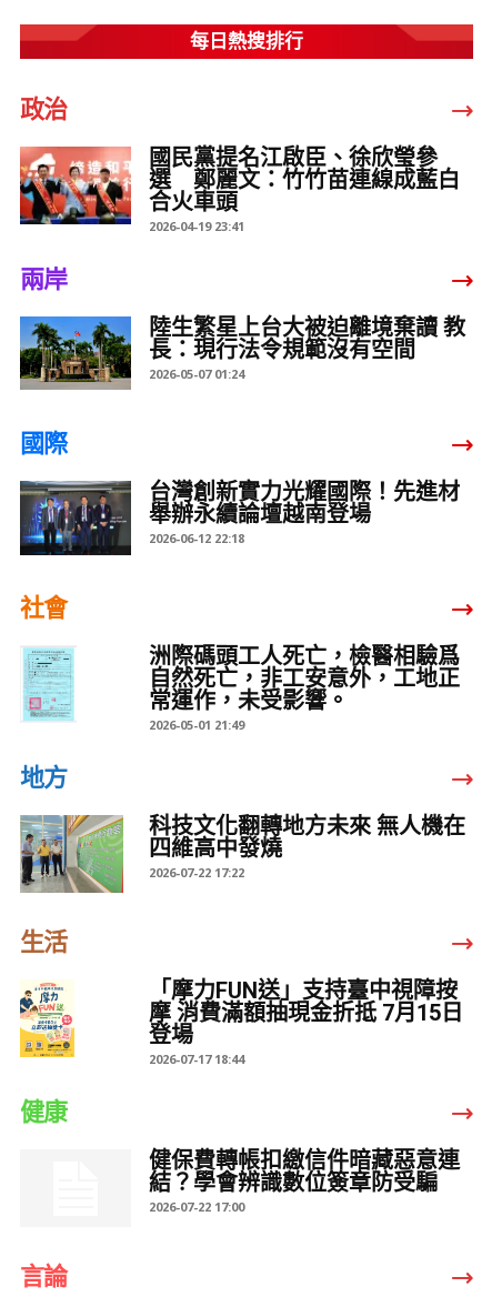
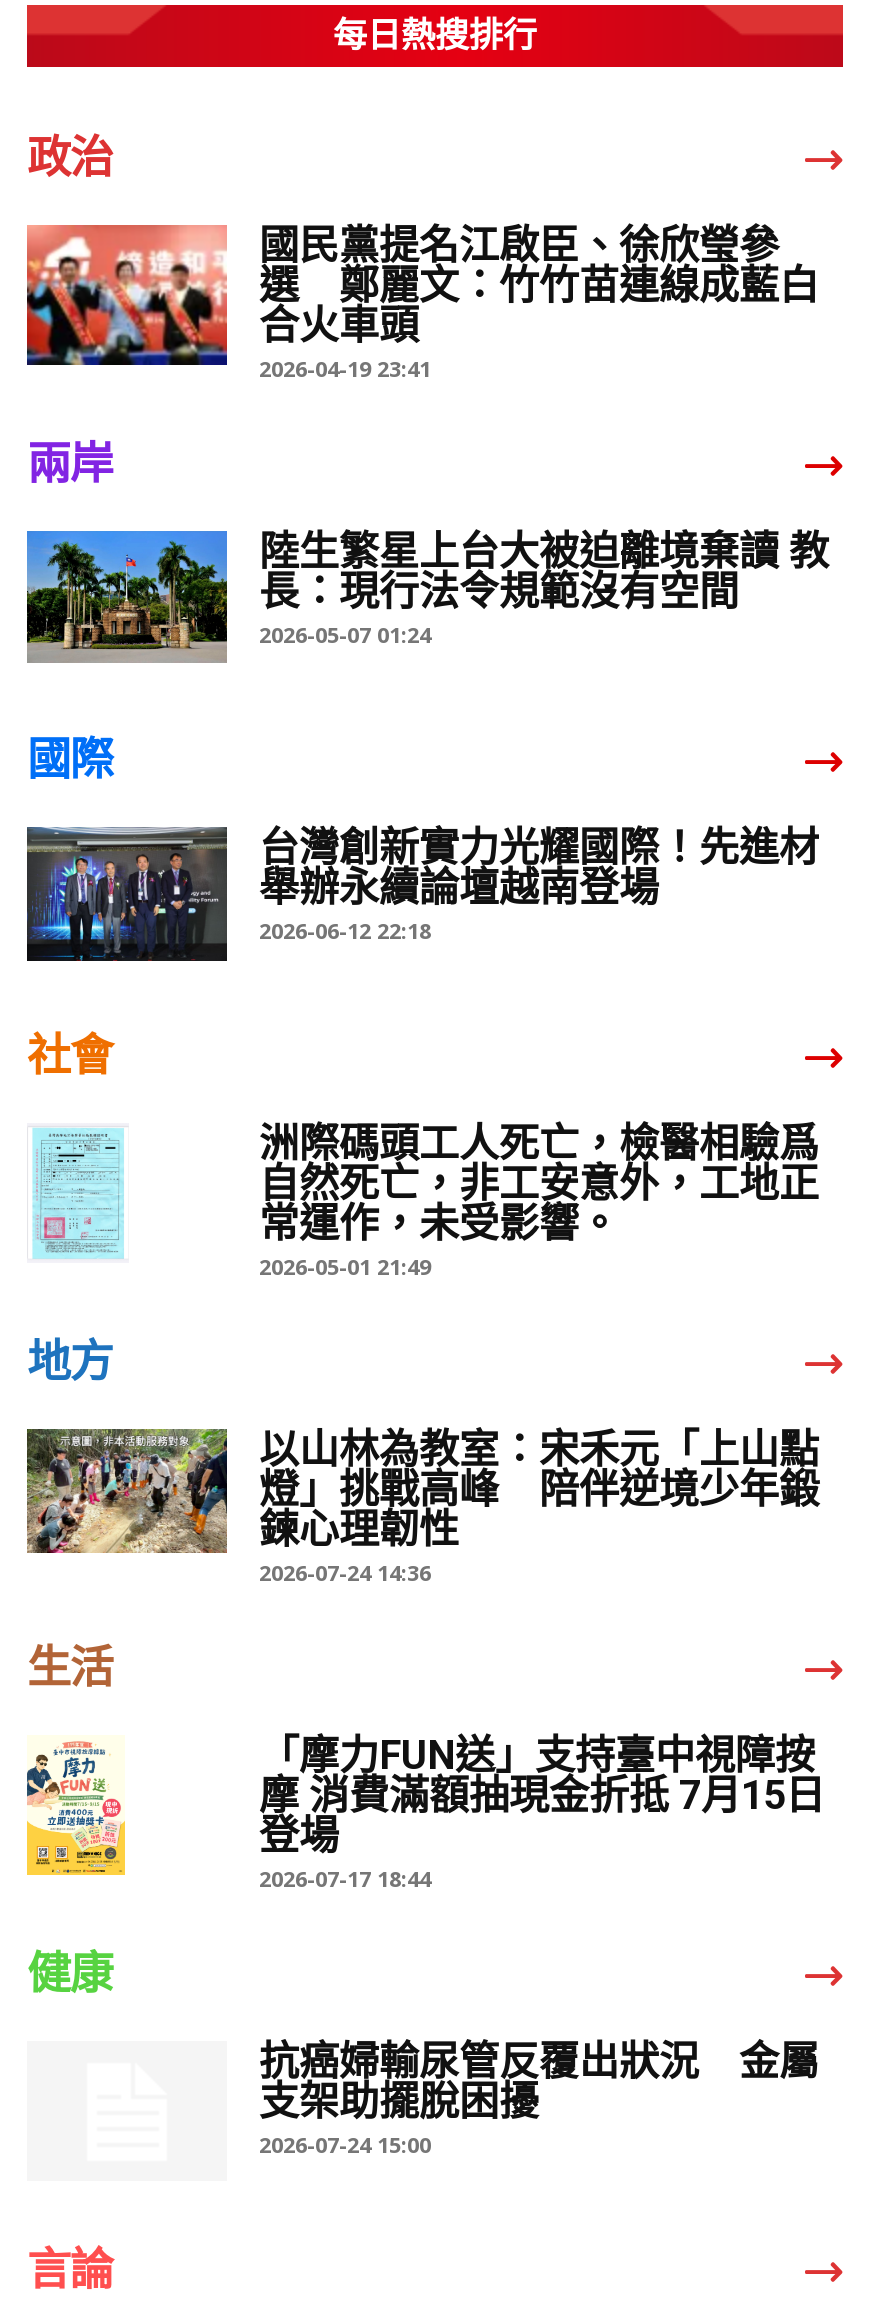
[20,813,465,894] [image] | 科技文化翻轉地方未來 無人機在 | 四維高中發燒 | 2026-07-22 17:22 -> [27,1425,819,1587] [image] | 以山林為教室：宋禾元「上山點 | 燈」挑戰高峰 陪伴逆境少年鍛 | 鍊心理韌性 | 2026-07-24 14:36
[149,1147,460,1215] 健保費轉帳扣繳信件暗藏惡意連 | 結？學會辨識數位簽章防受騙 | 2026-07-22 17:00 -> [259,2037,819,2159] 抗癌婦輸尿管反覆出狀況 金屬 | 支架助擺脫困擾 | 2026-07-24 15:00

